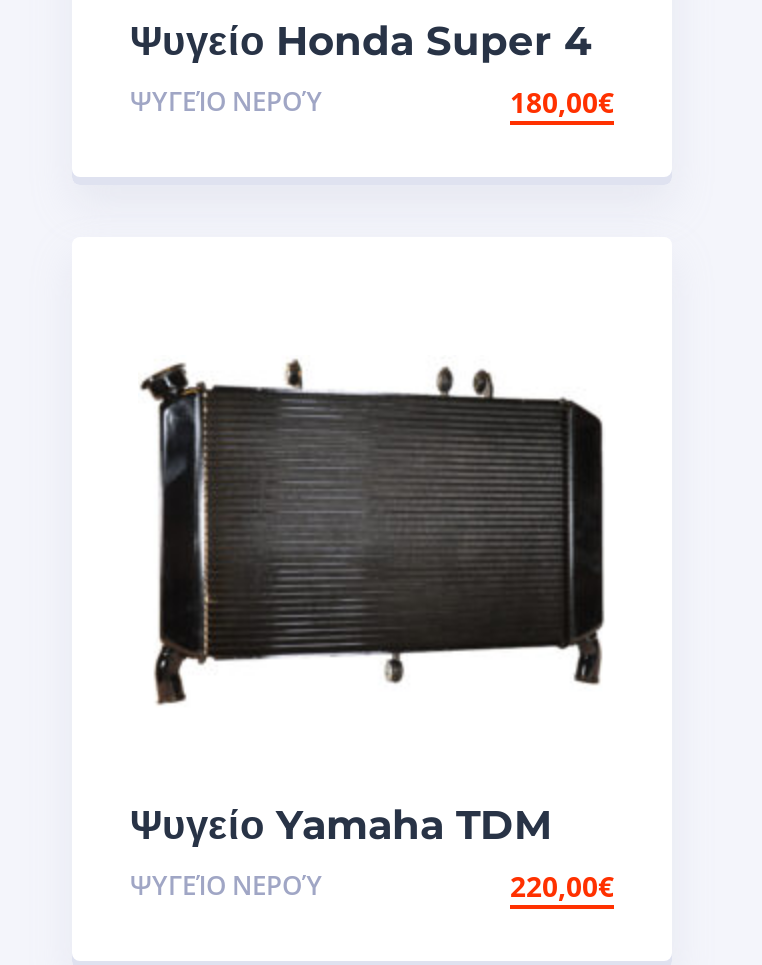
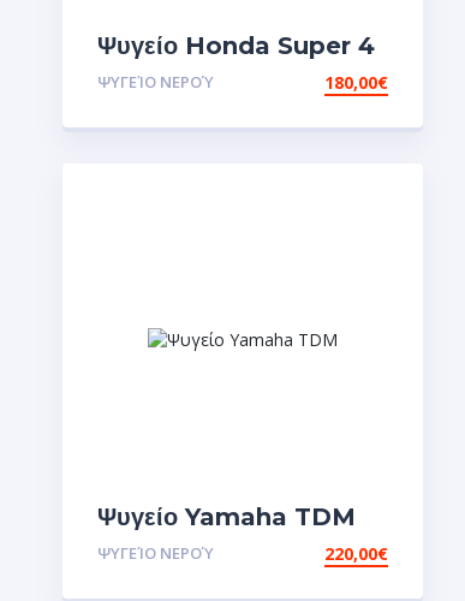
[138,359,606,707] [image] -> none

